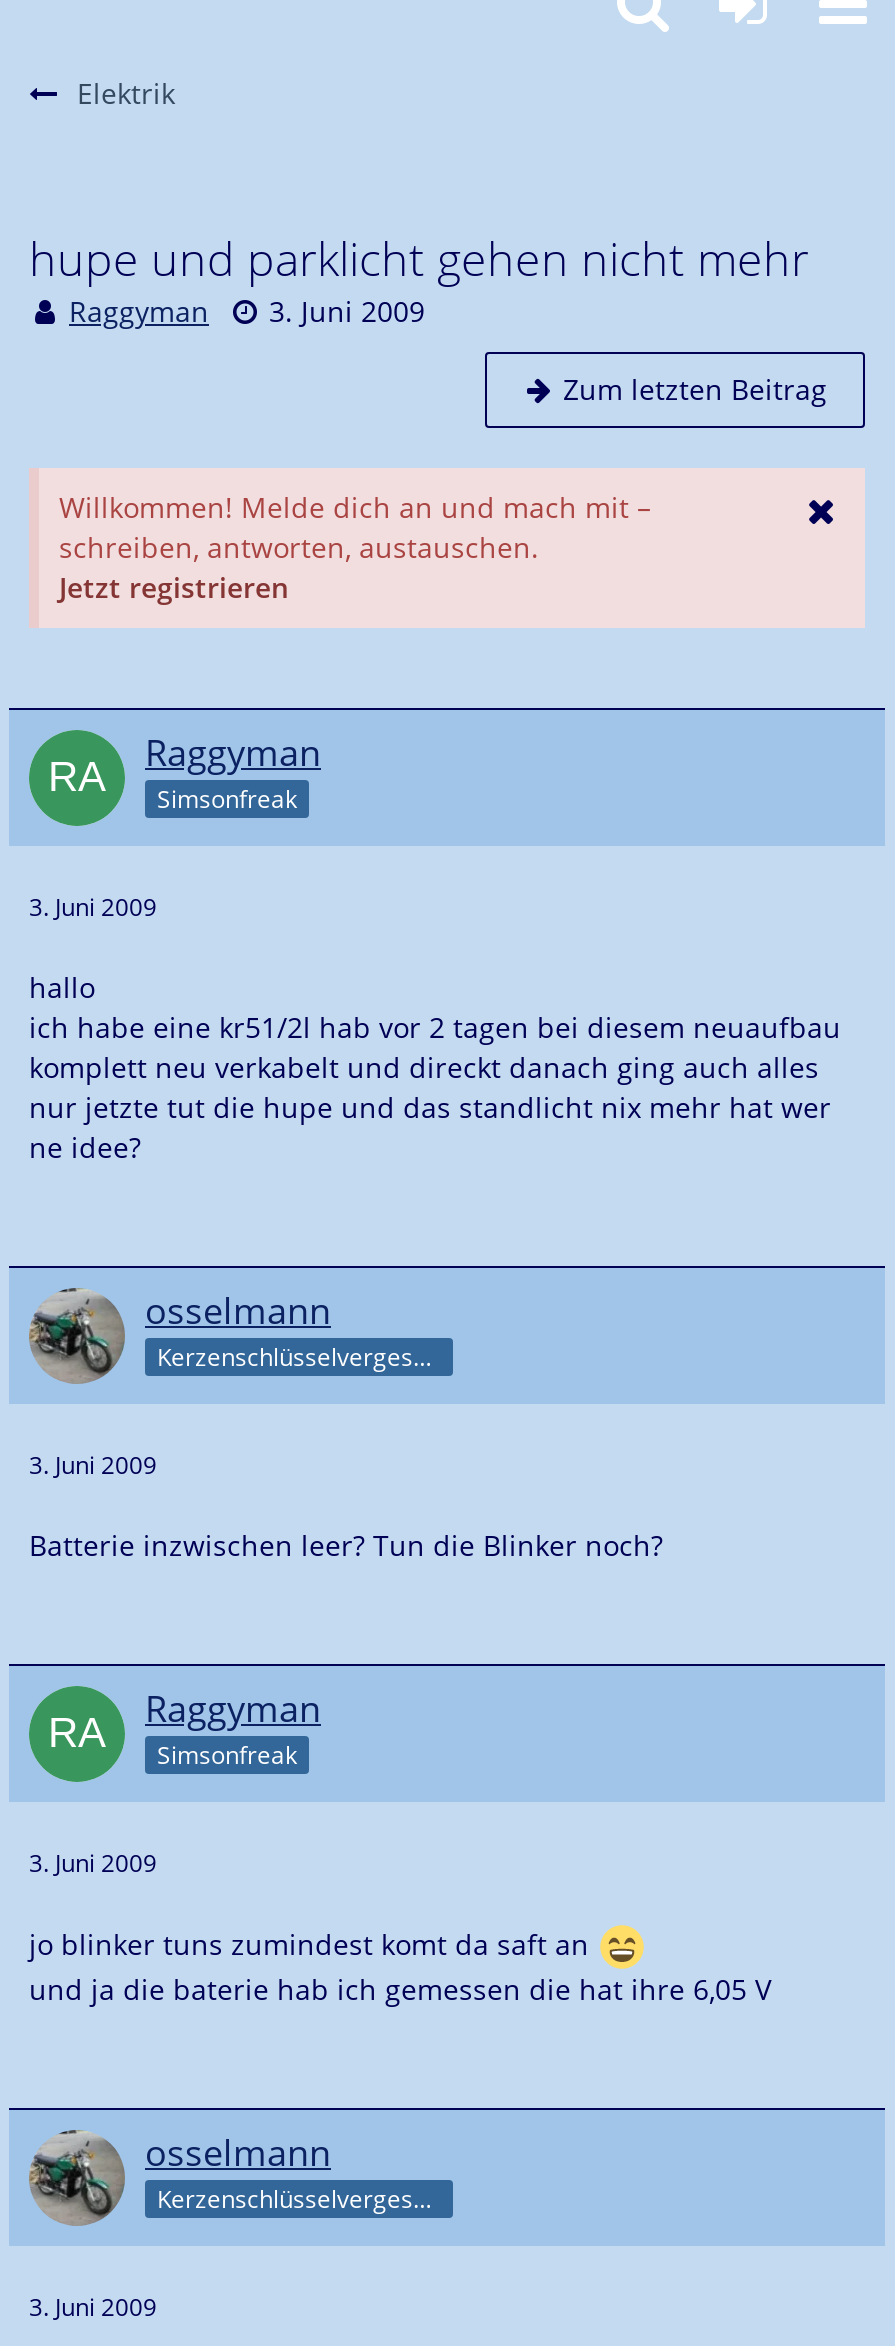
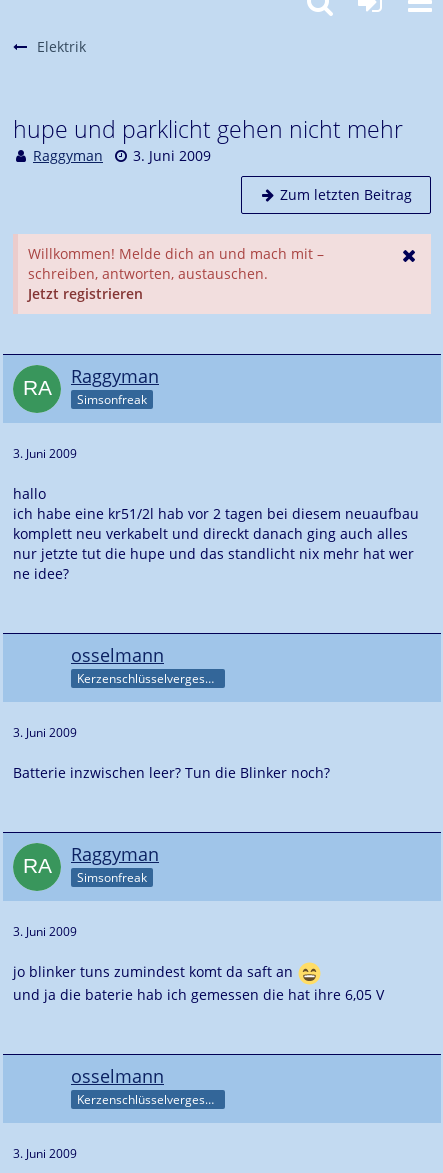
[27,1286,127,1386] [image] -> none
[27,2128,127,2228] [image] -> none

